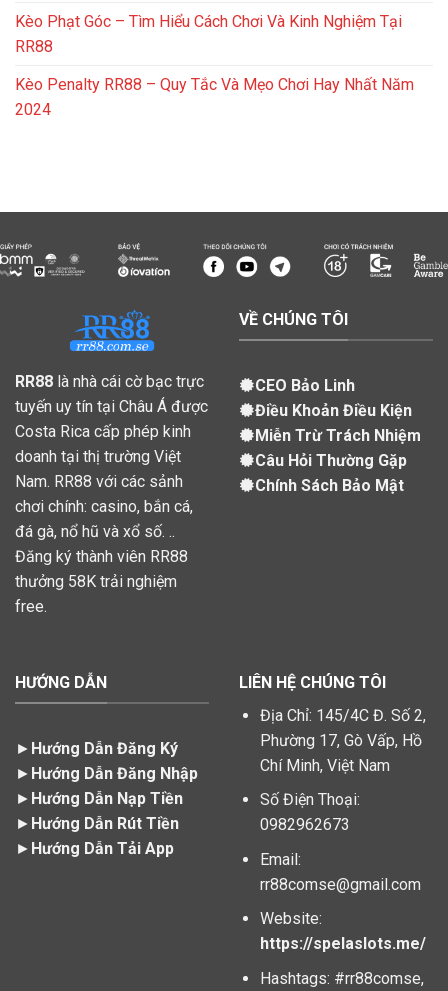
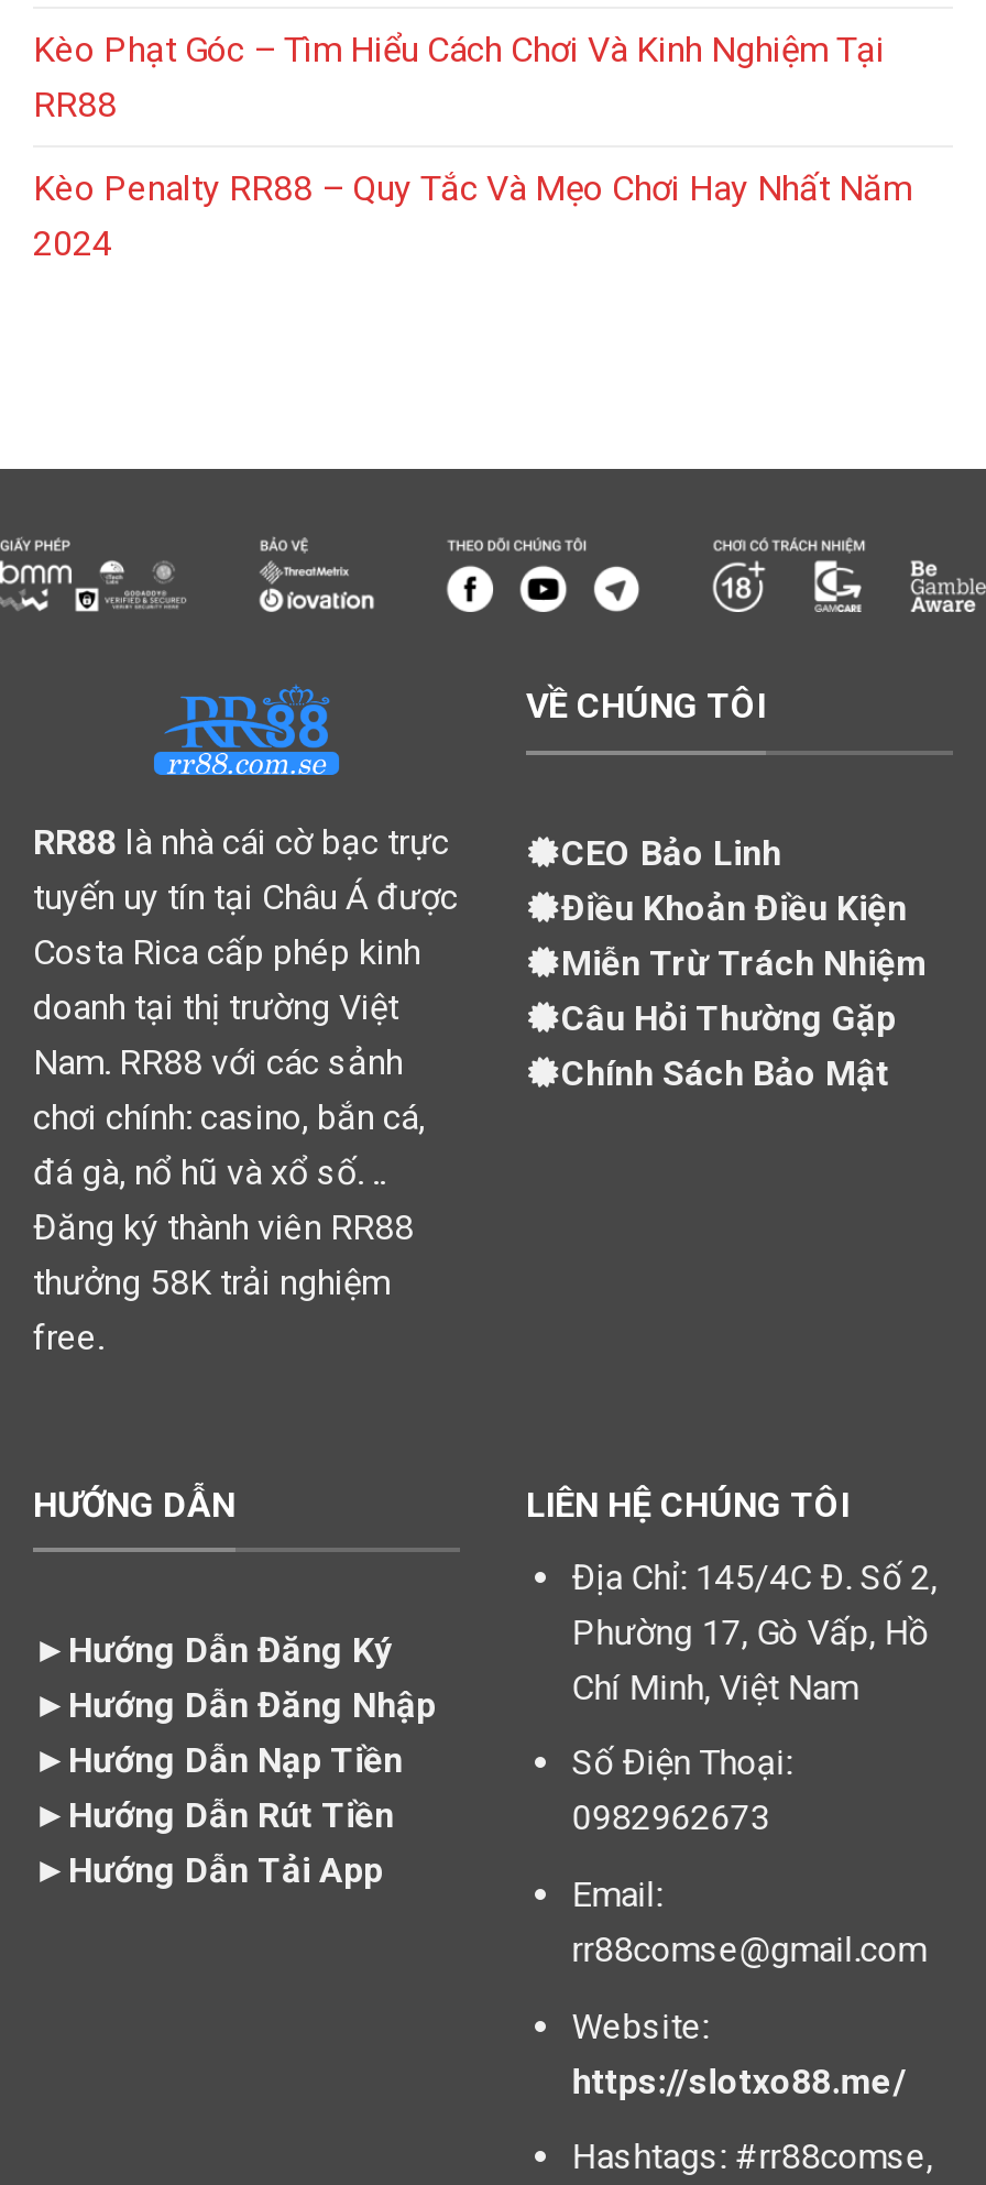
[260,934,426,953] https://spelaslots.me/ -> [572,2060,906,2102] https://slotxo88.me/

